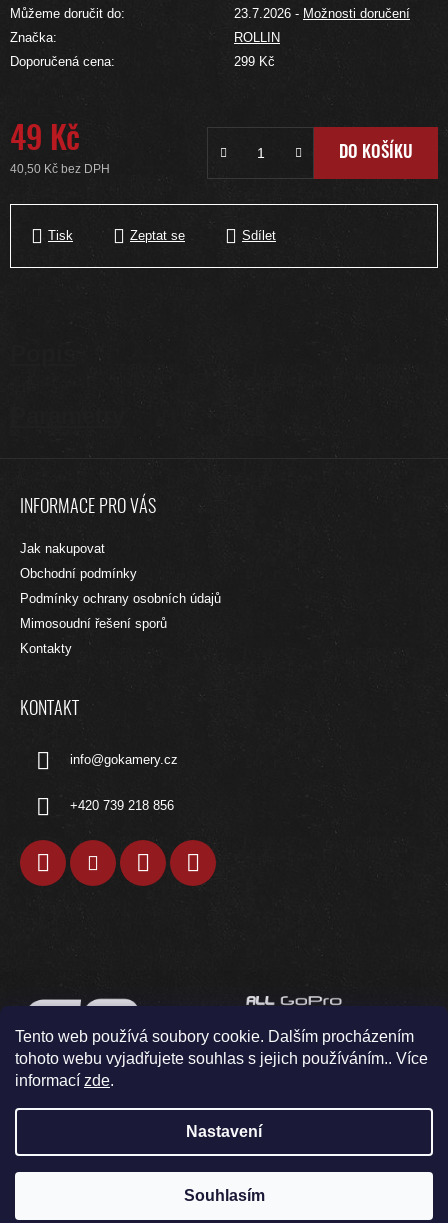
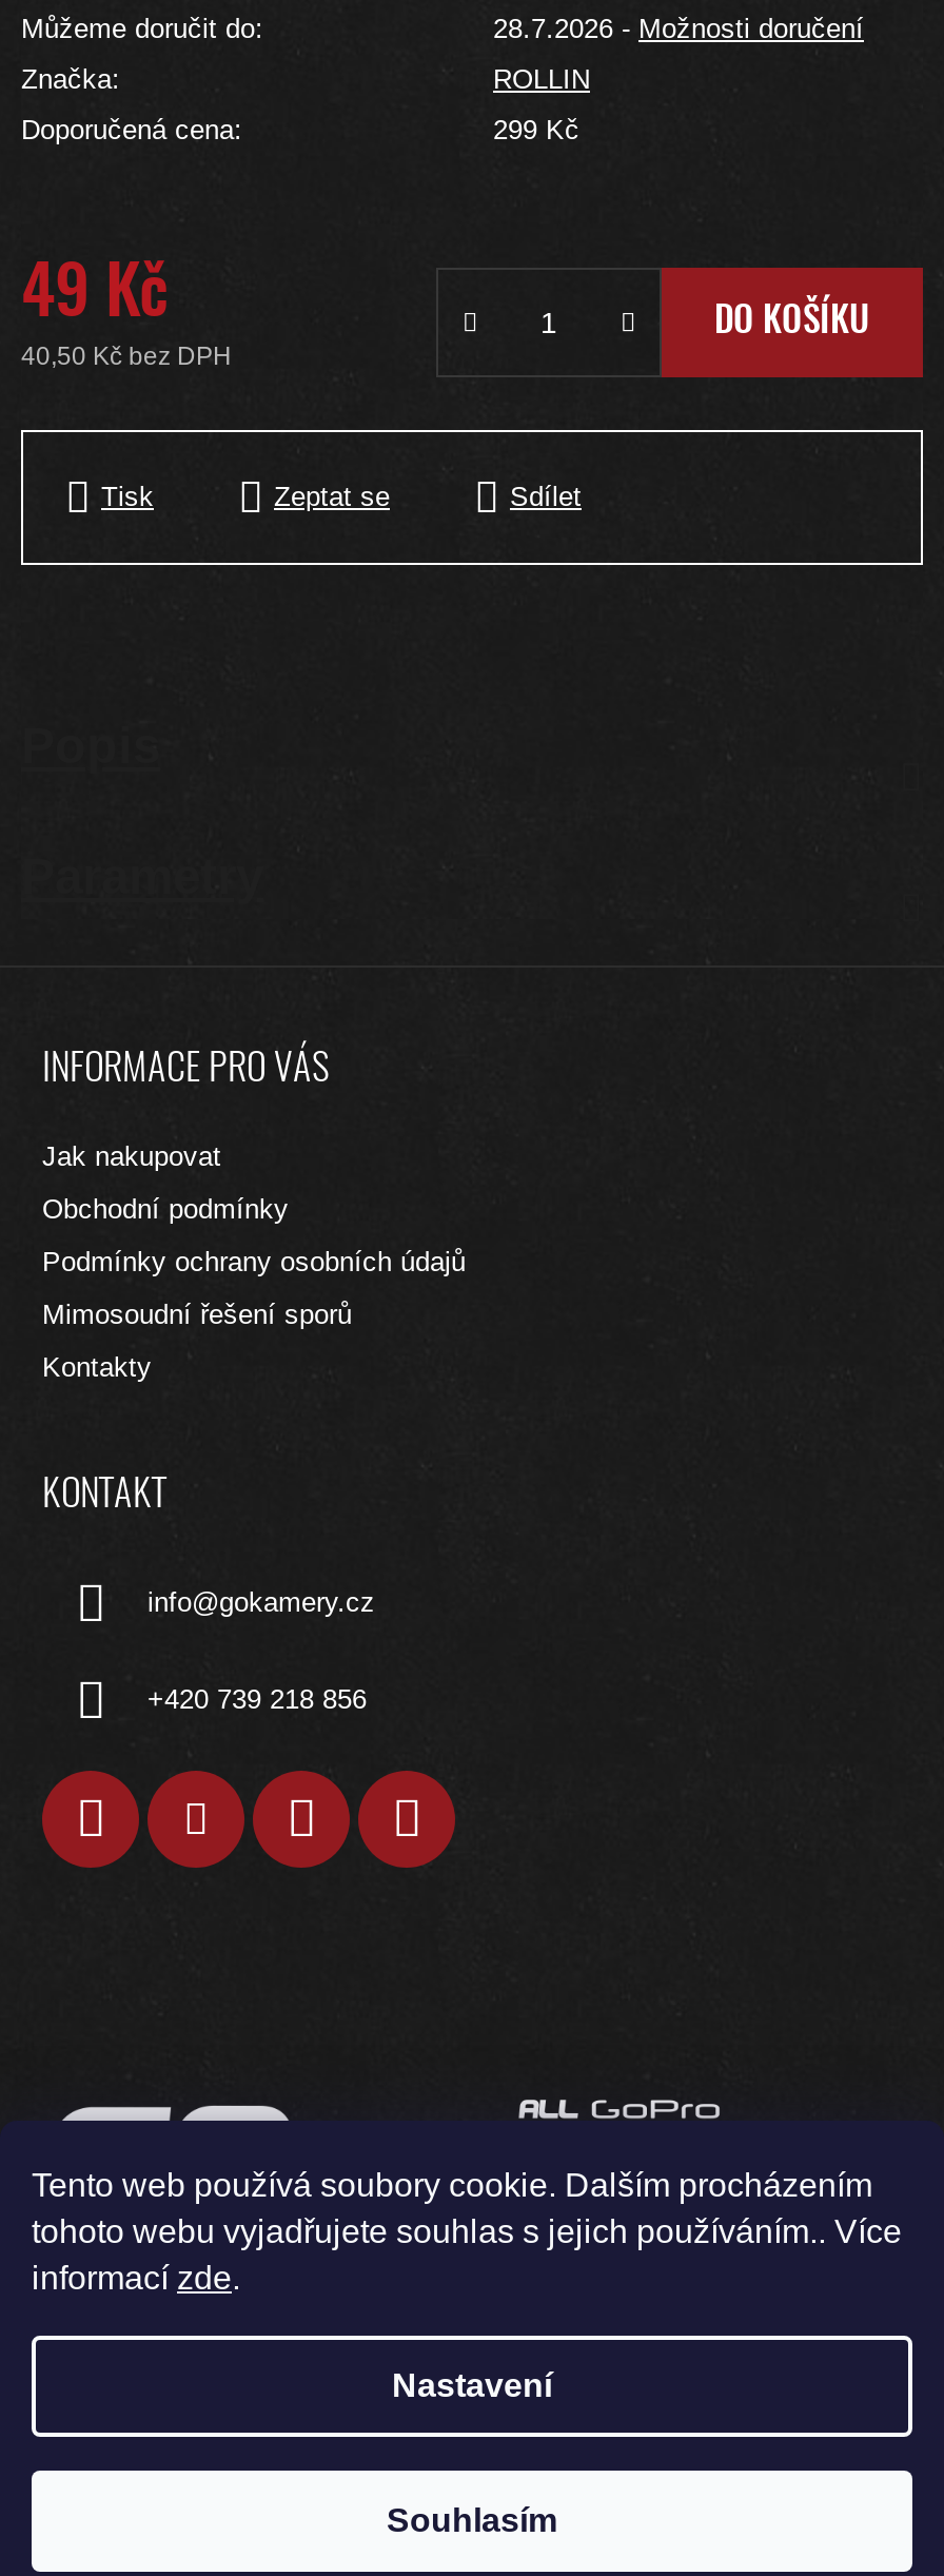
[234,6,410,21] 23.7.2026 - Možnosti doručení -> [493,14,864,45] 28.7.2026 - Možnosti doručení

